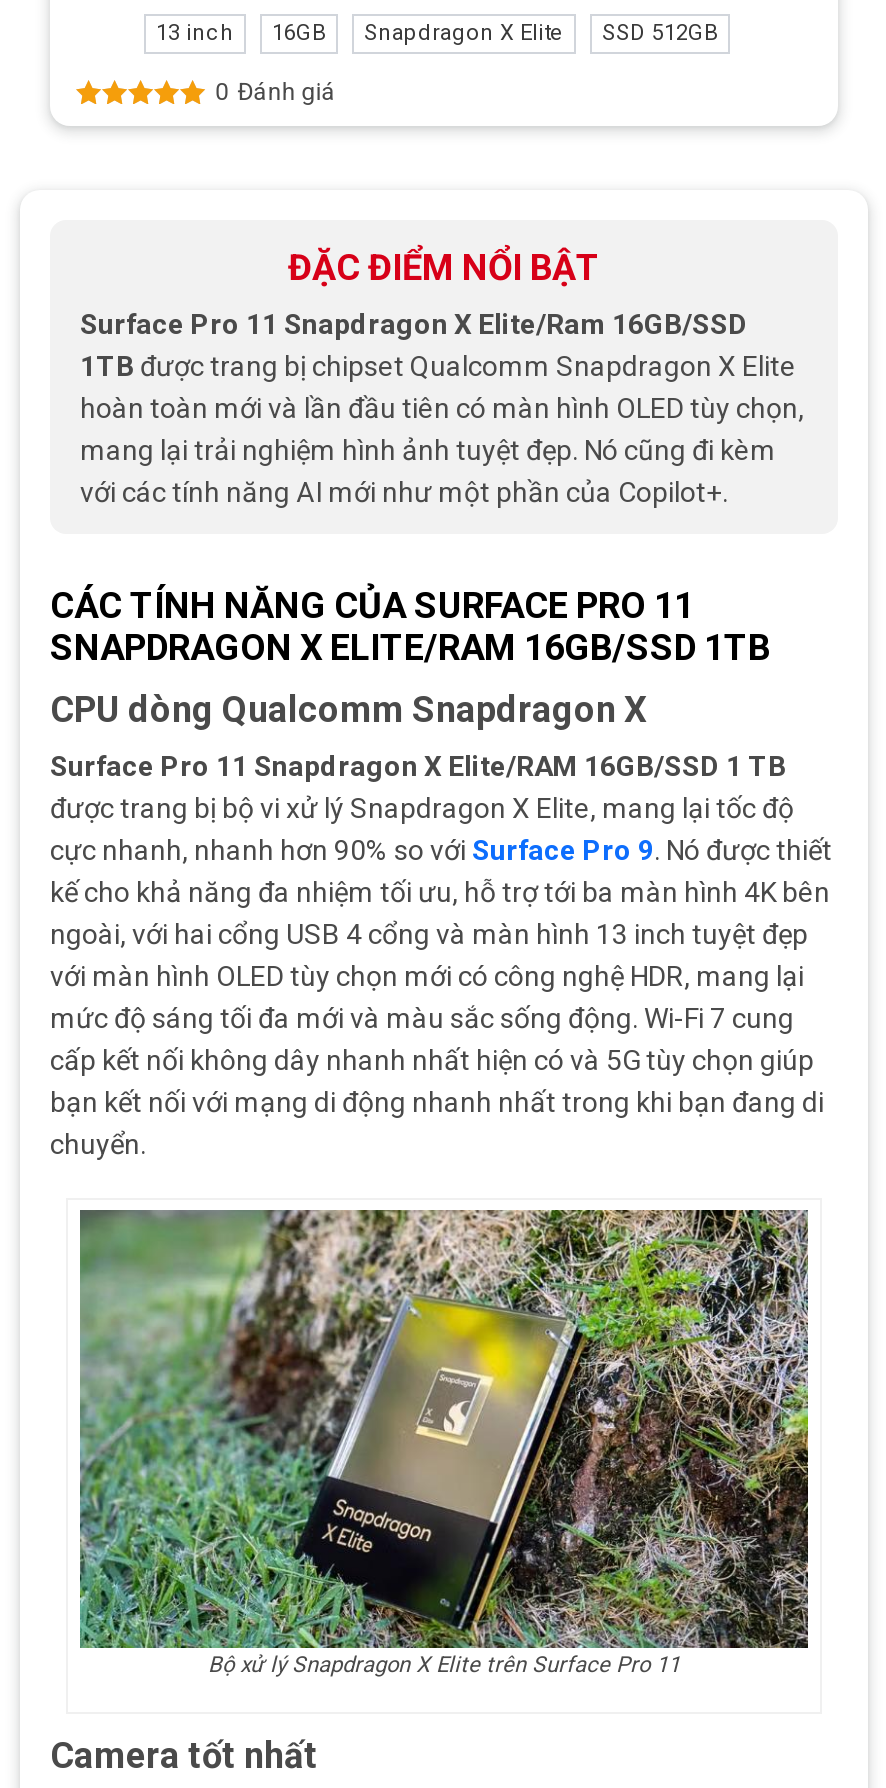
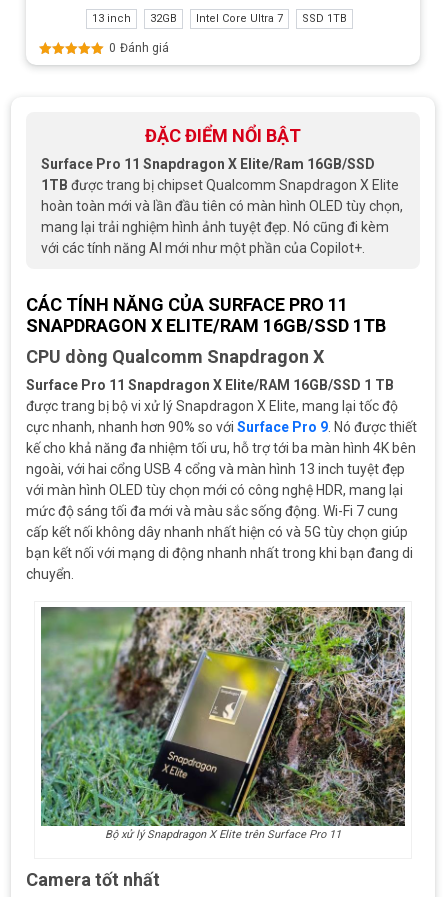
[272,20,718,46] 16GB | Snapdragon X Elite | SSD 512GB -> [150,12,347,25] 32GB | Intel Core Ultra 7 | SSD 1TB

